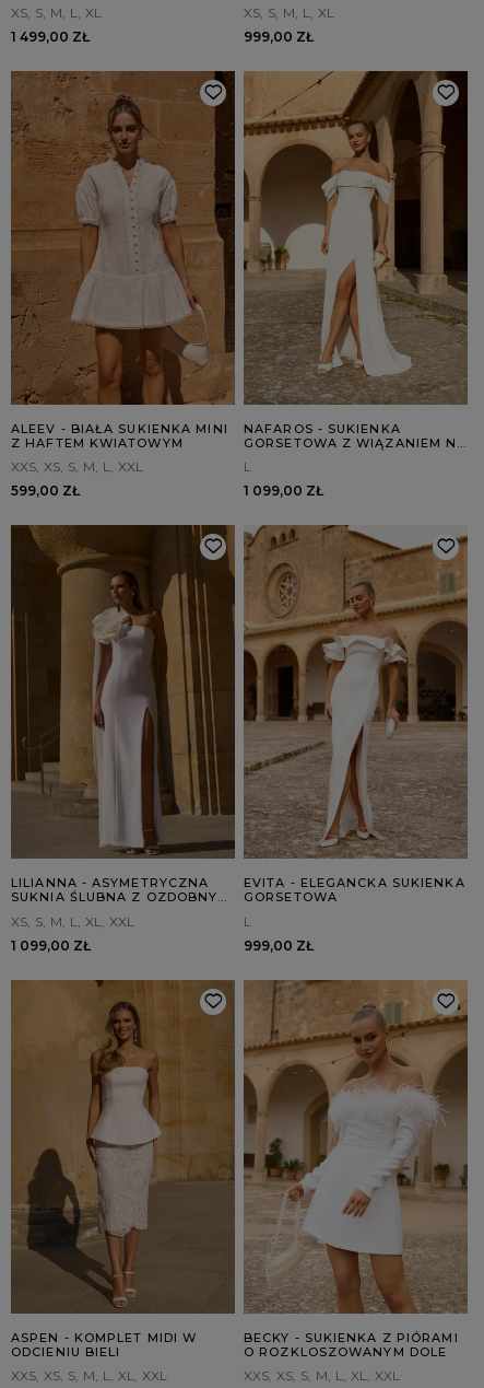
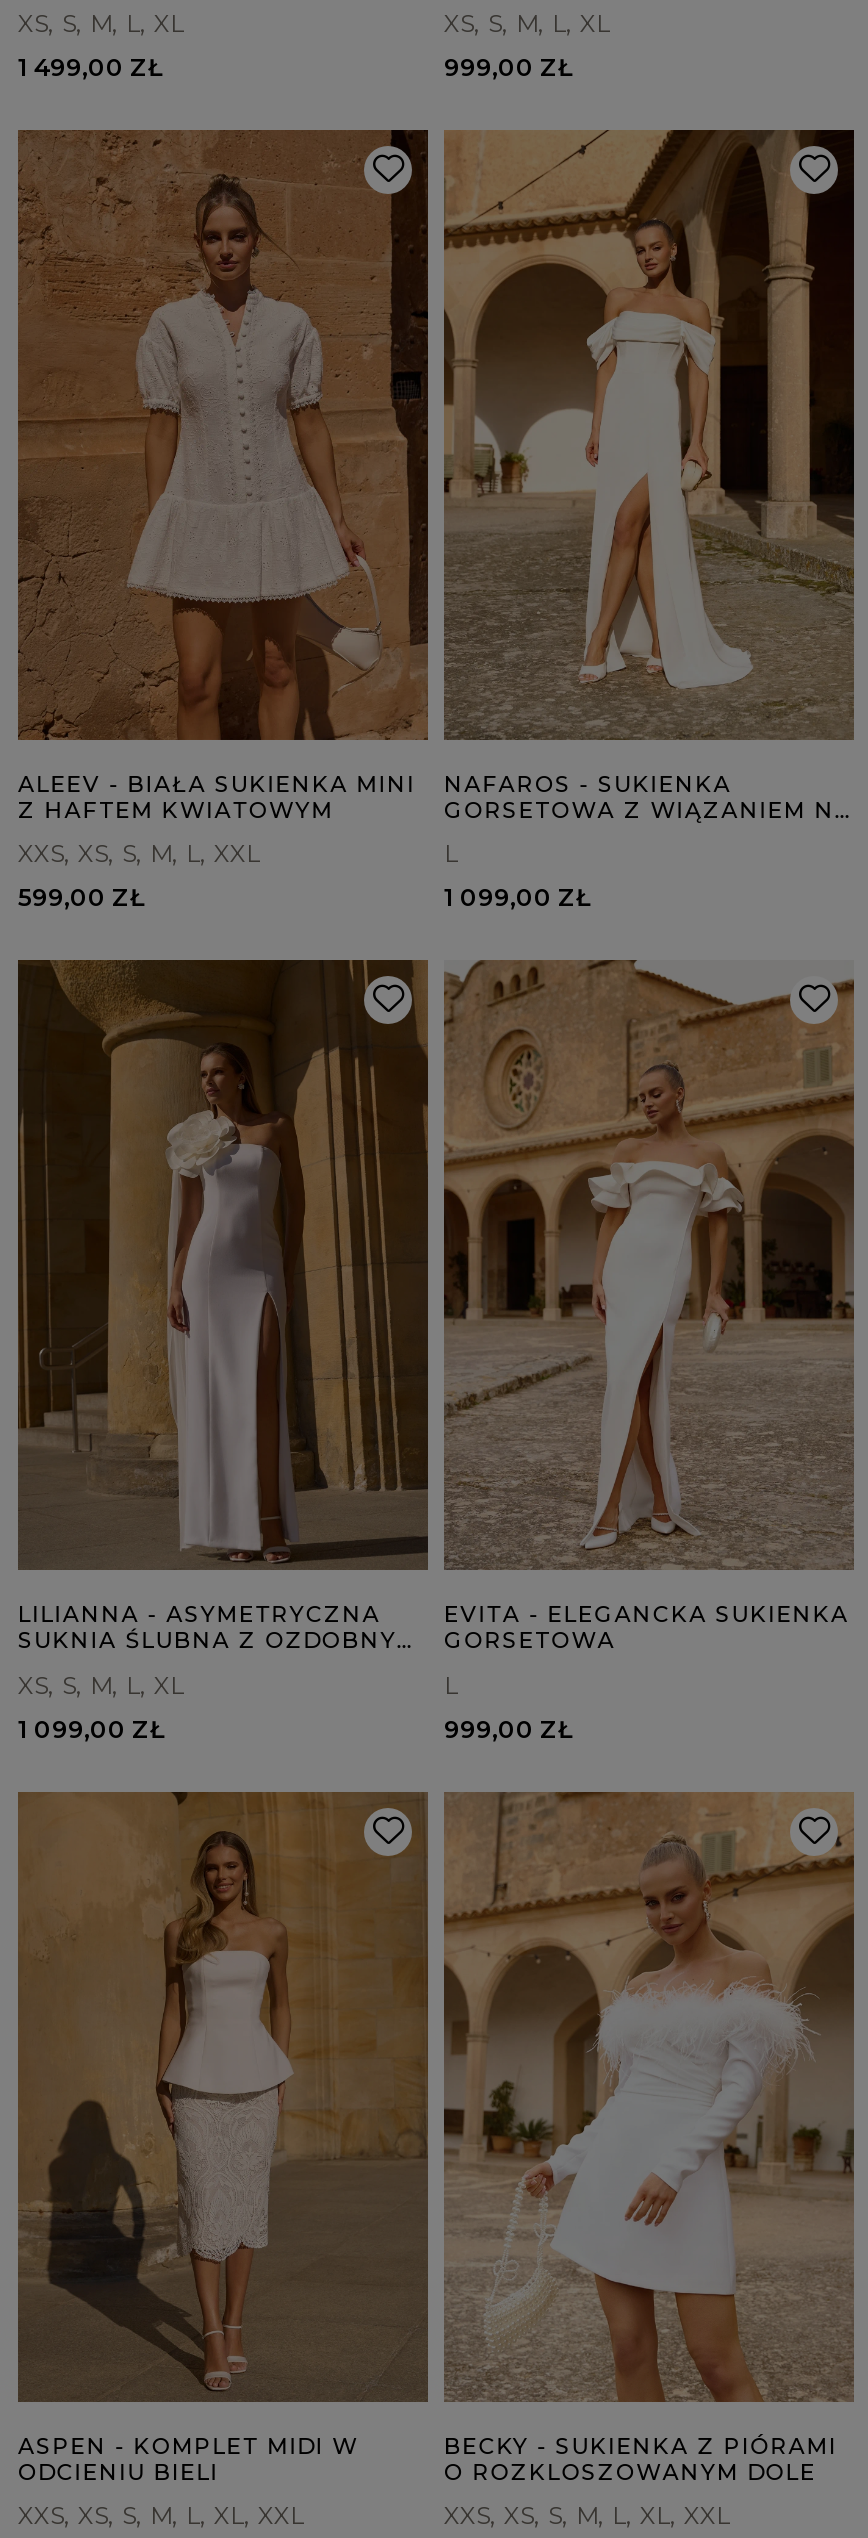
[11,913,134,929] XS S M L XL XXL -> [18,1669,184,1699] XS S M L XL

